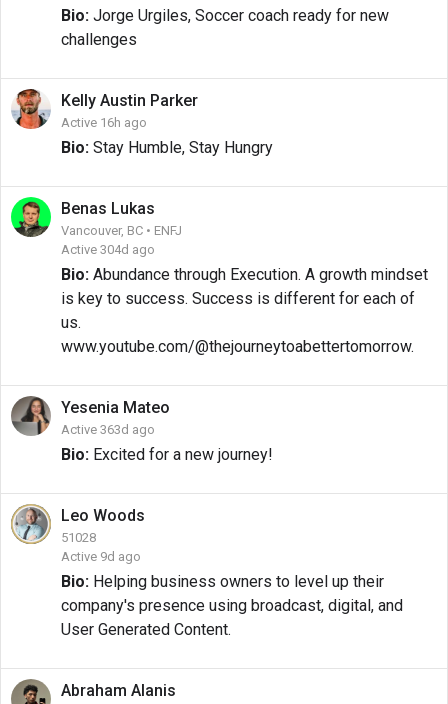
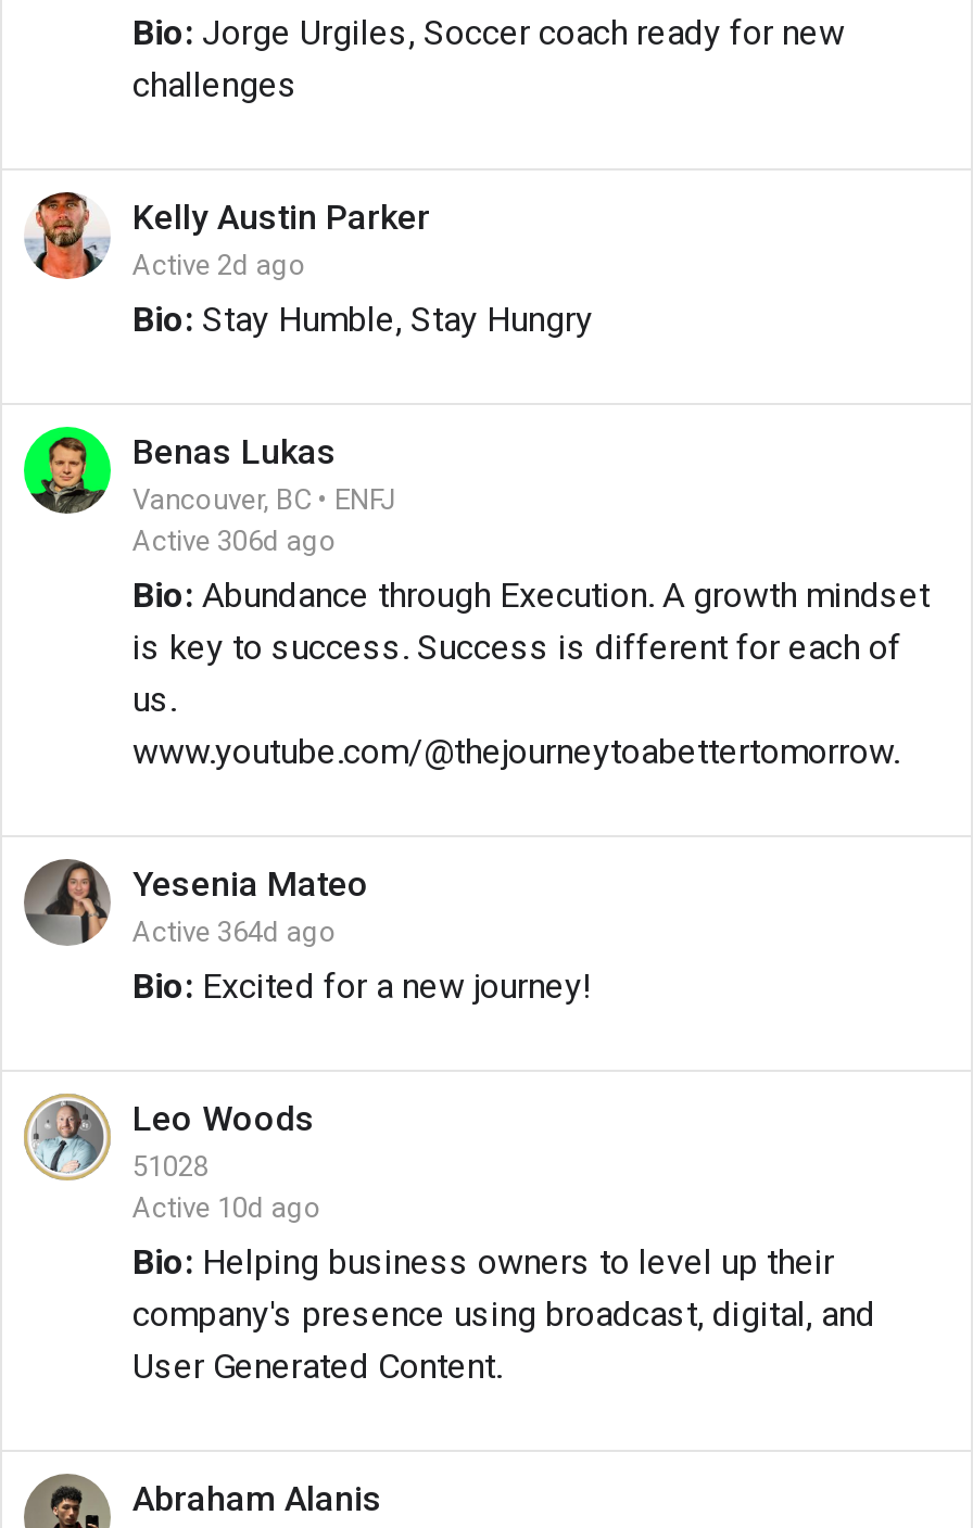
[61,115,147,130] Active 16h ago -> [132,249,306,281] Active 2d ago
[61,242,155,257] Active 304d ago -> [132,525,337,557] Active 306d ago
[61,422,155,437] Active 363d ago -> [132,915,337,948] Active 364d ago
[61,549,141,564] Active 9d ago -> [132,1191,321,1224] Active 10d ago

